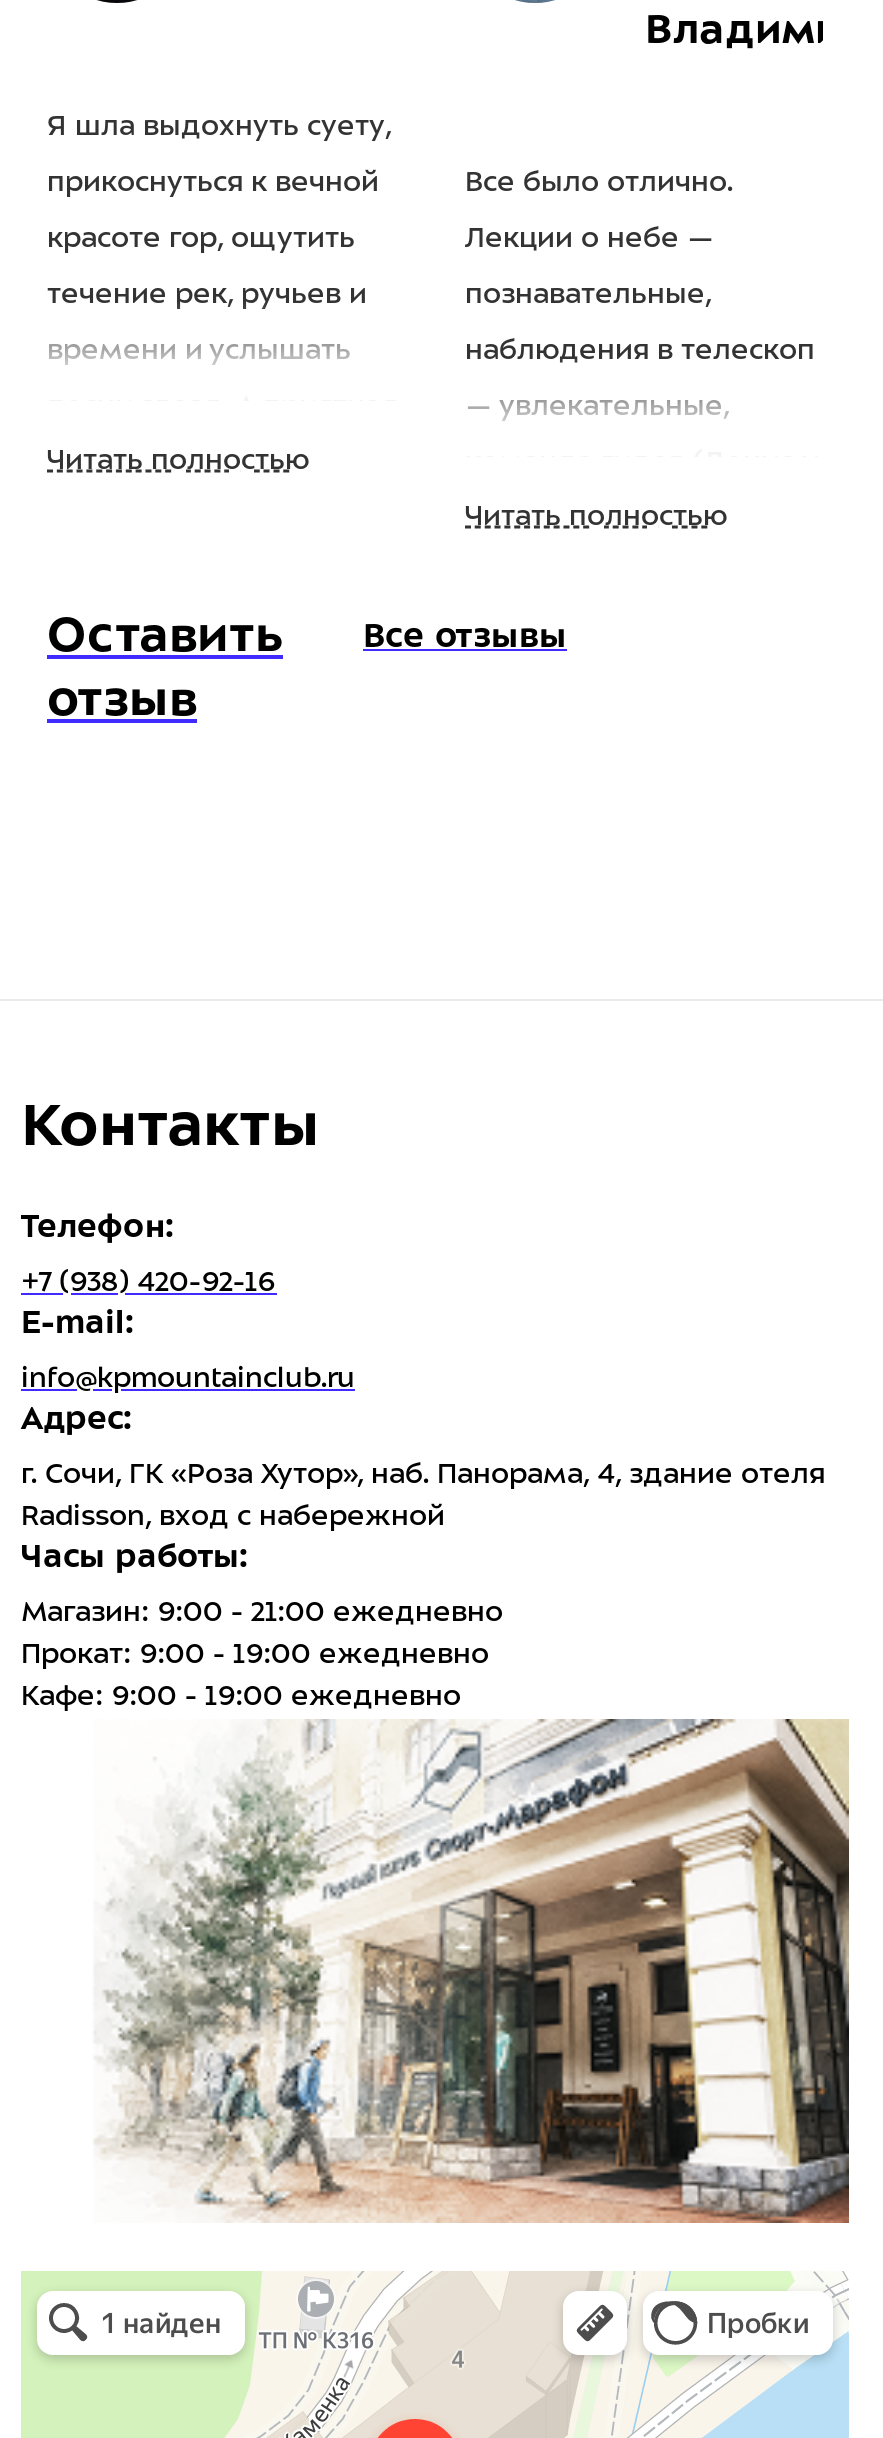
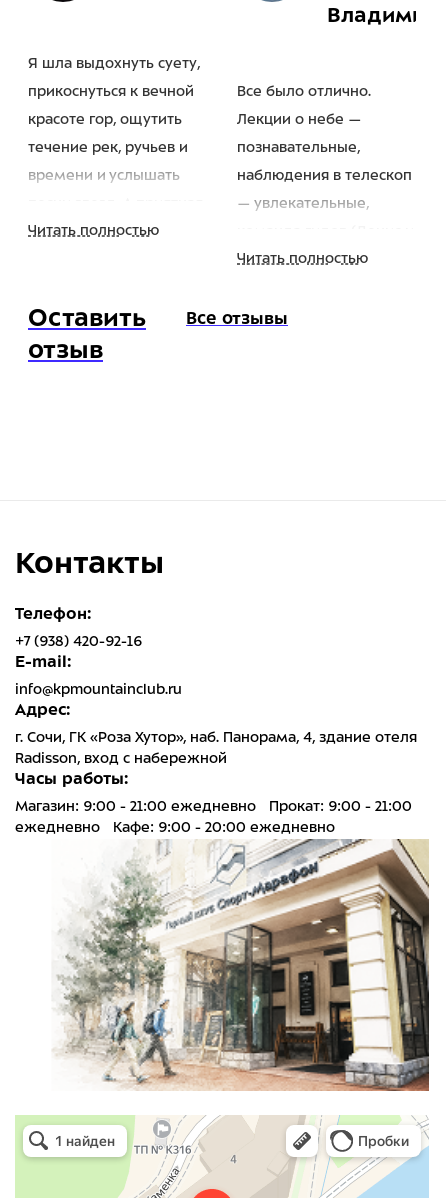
[21,1602,521,1712] Магазин: 9:00 - 21:00 ежедневно | Прокат: 9:00 - 19:00 ежедневно | Кафе: 9:00 - 19:00 ежедневно -> [15,801,412,835] Магазин: 9:00 - 21:00 ежедневно Прокат: 9:00 - 21:00 | ежедневно Кафе: 9:00 - 20:00 ежедневно

